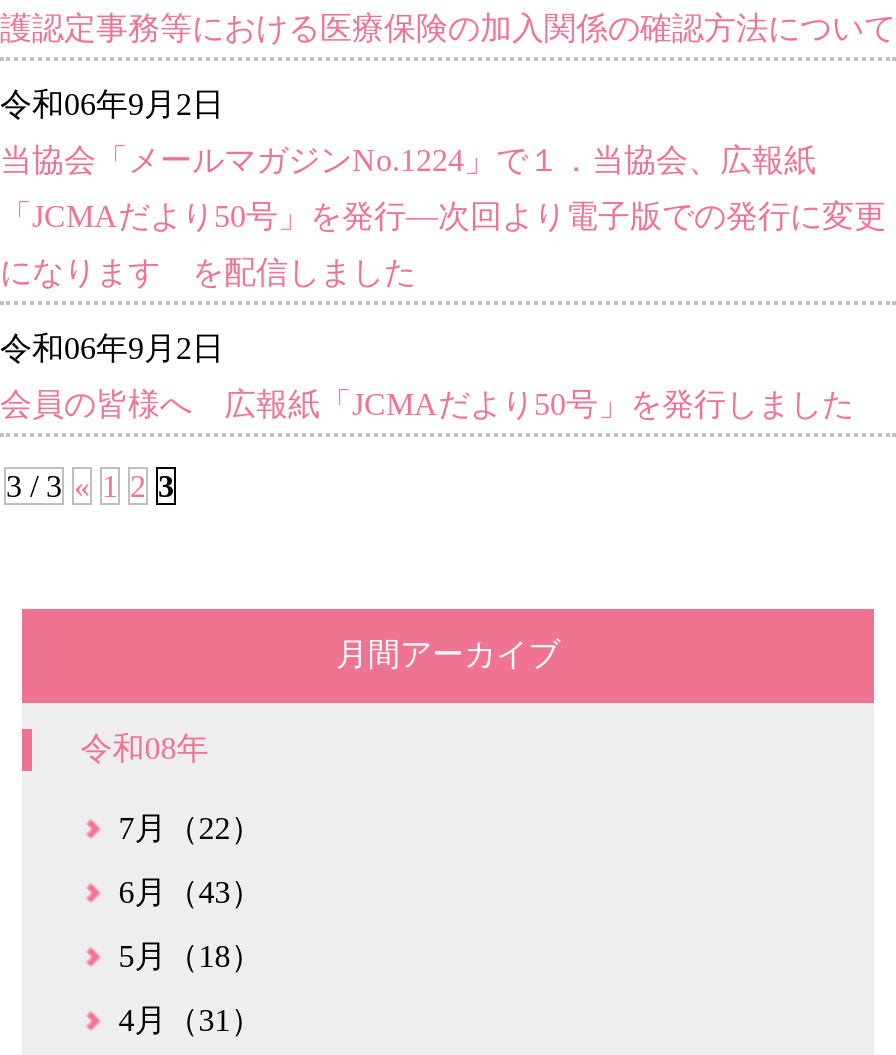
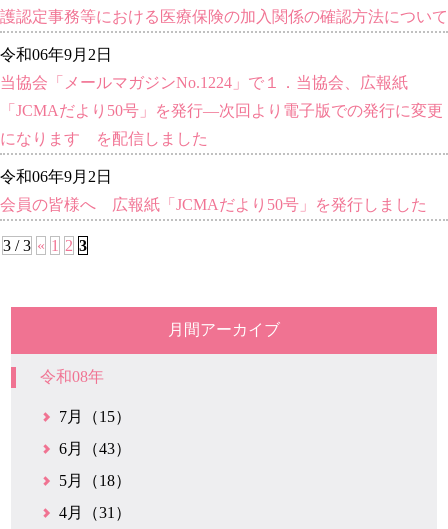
[118,810,262,844] 7月（22） -> [59,408,131,425] 7月（15）

